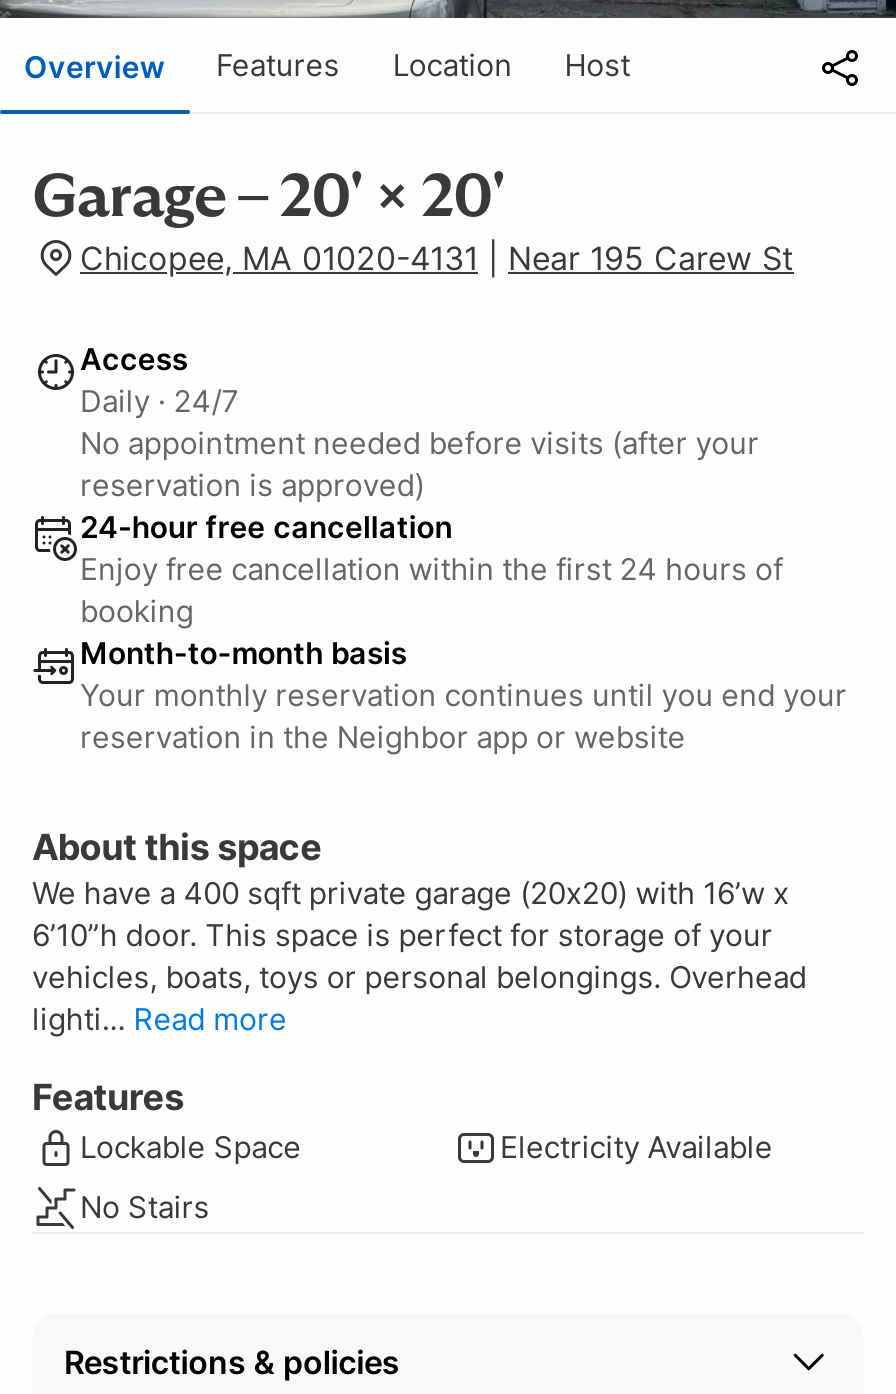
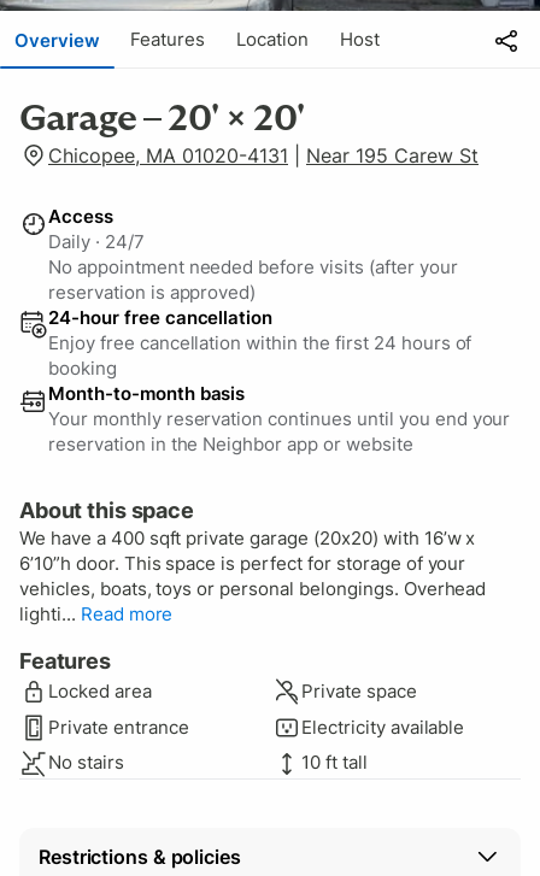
[80,1128,773,1225] Lockable Space | Electricity Available | No Stairs -> [48,680,465,774] Locked area | Private space | Private entrance | Electricity available | No stairs | 10 ft tall

